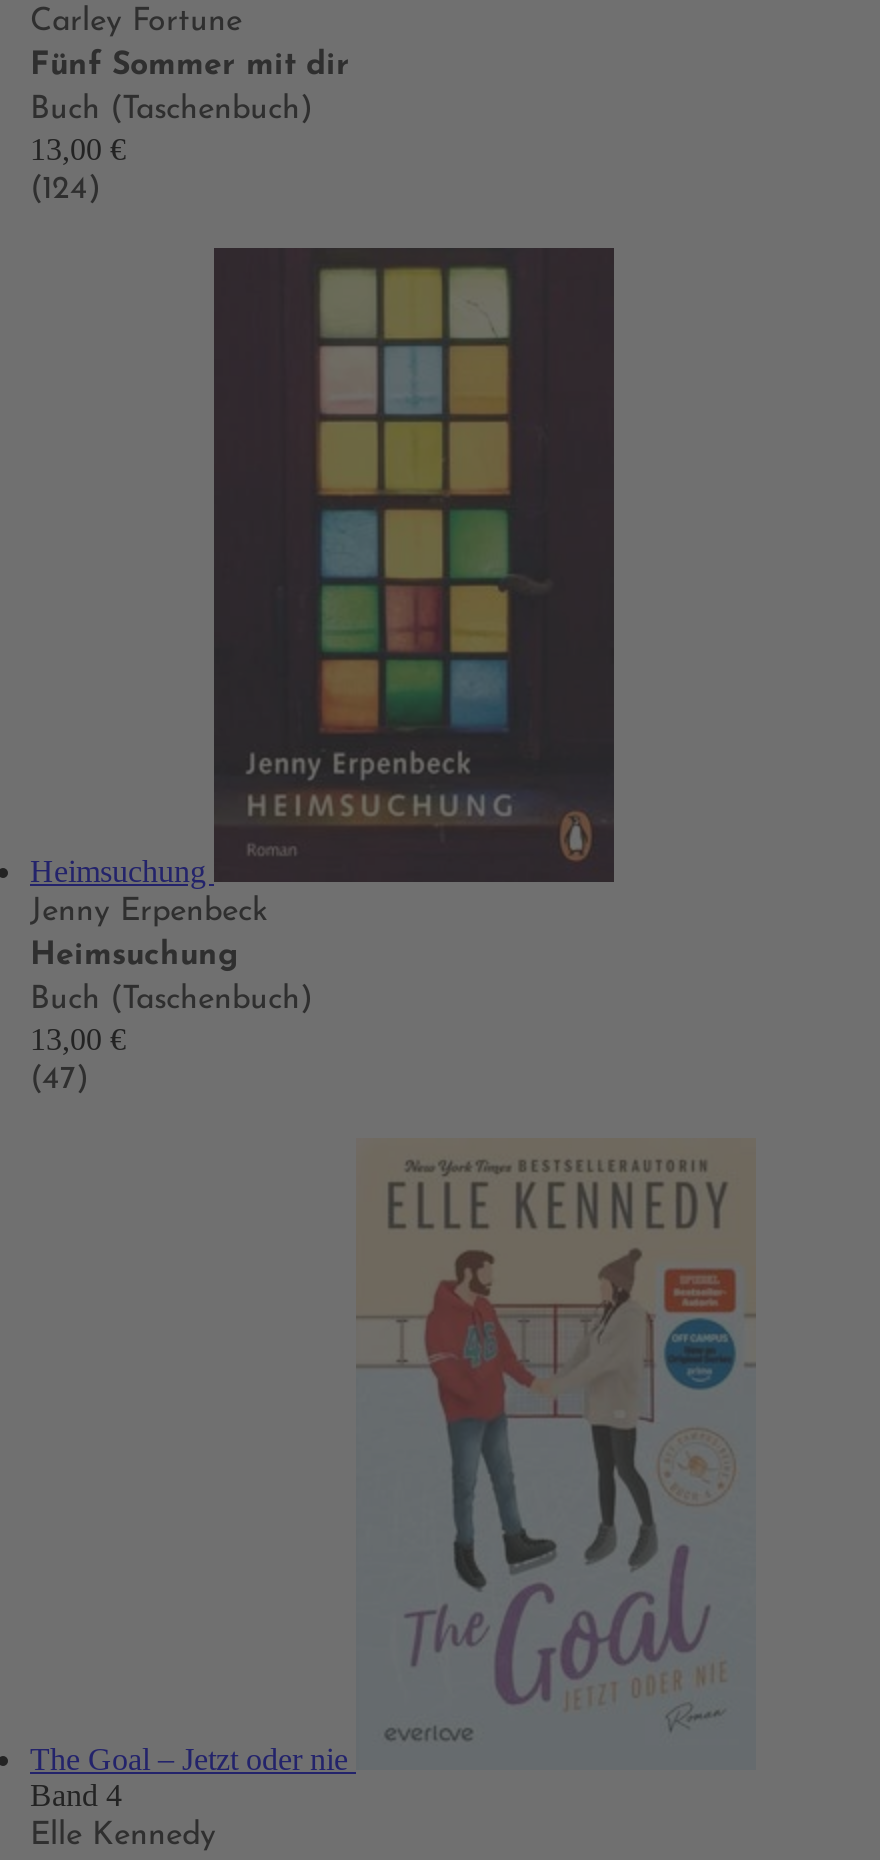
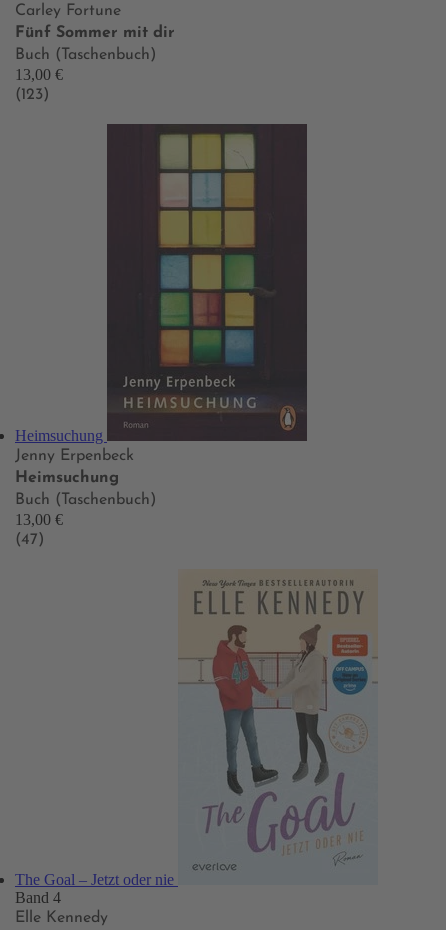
[30,174,100,206] (124) -> [15,87,49,103] (123)

